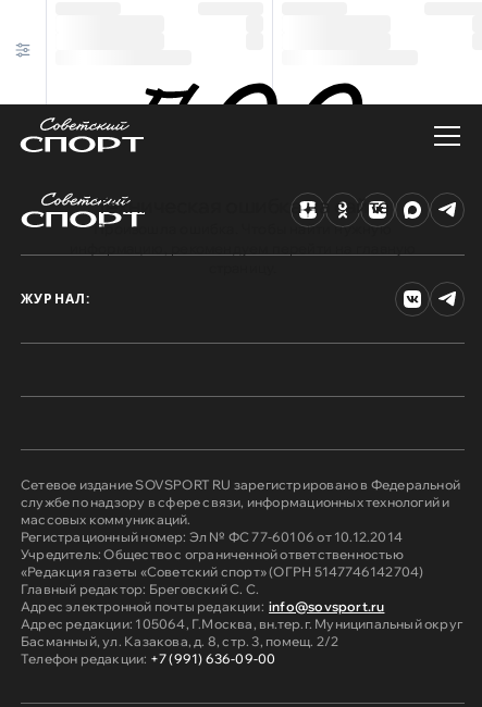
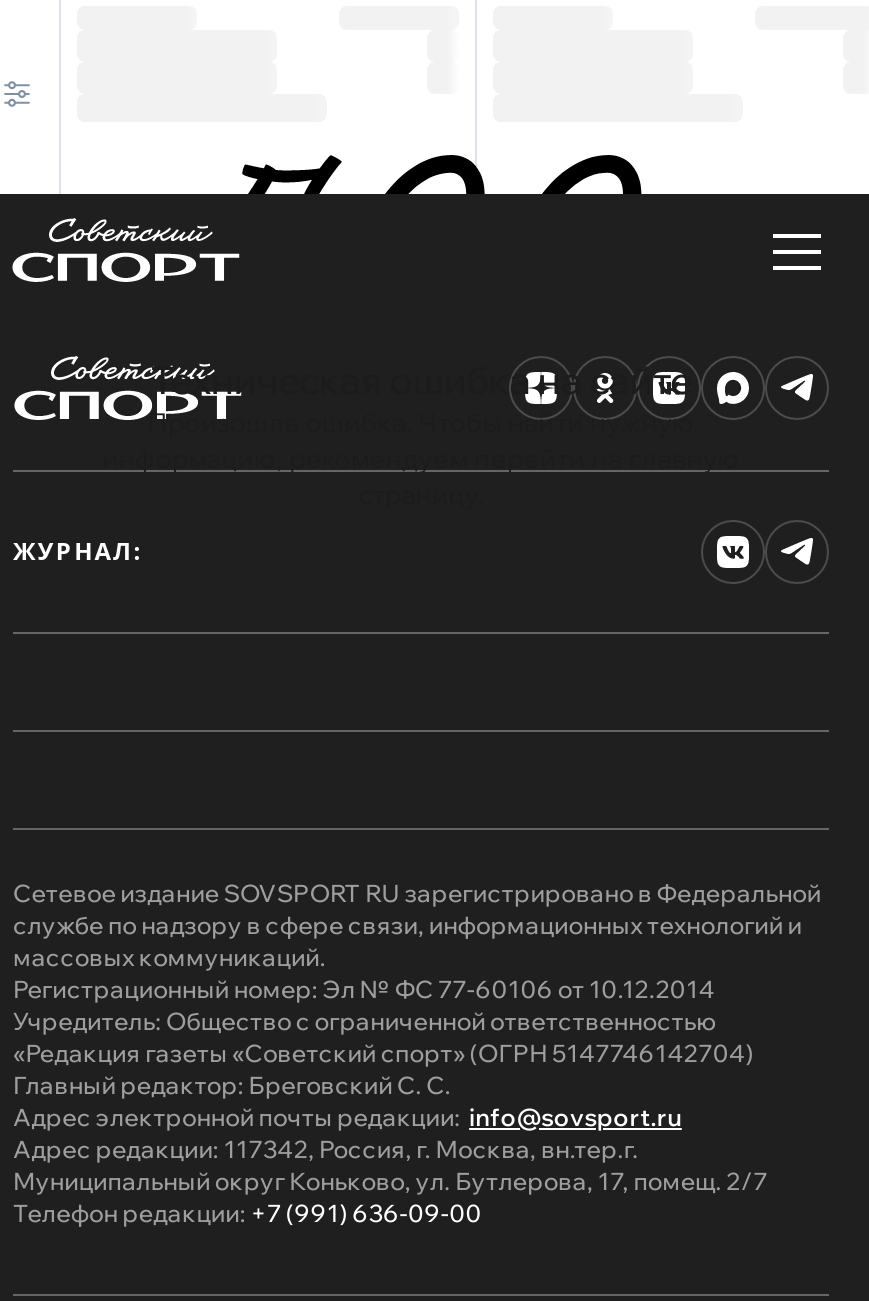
[21,616,463,649] Адрес редакции: 105064, Г.Москва, вн.тер.г. Муниципальный округ | Басманный, ул. Казакова, д. 8, стр. 3, помещ. 2/2 -> [13,1134,768,1196] Адрес редакции: 117342, Россия, г. Москва, вн.тер.г. | Муниципальный округ Коньково, ул. Бутлерова, 17, помещ. 2/7

